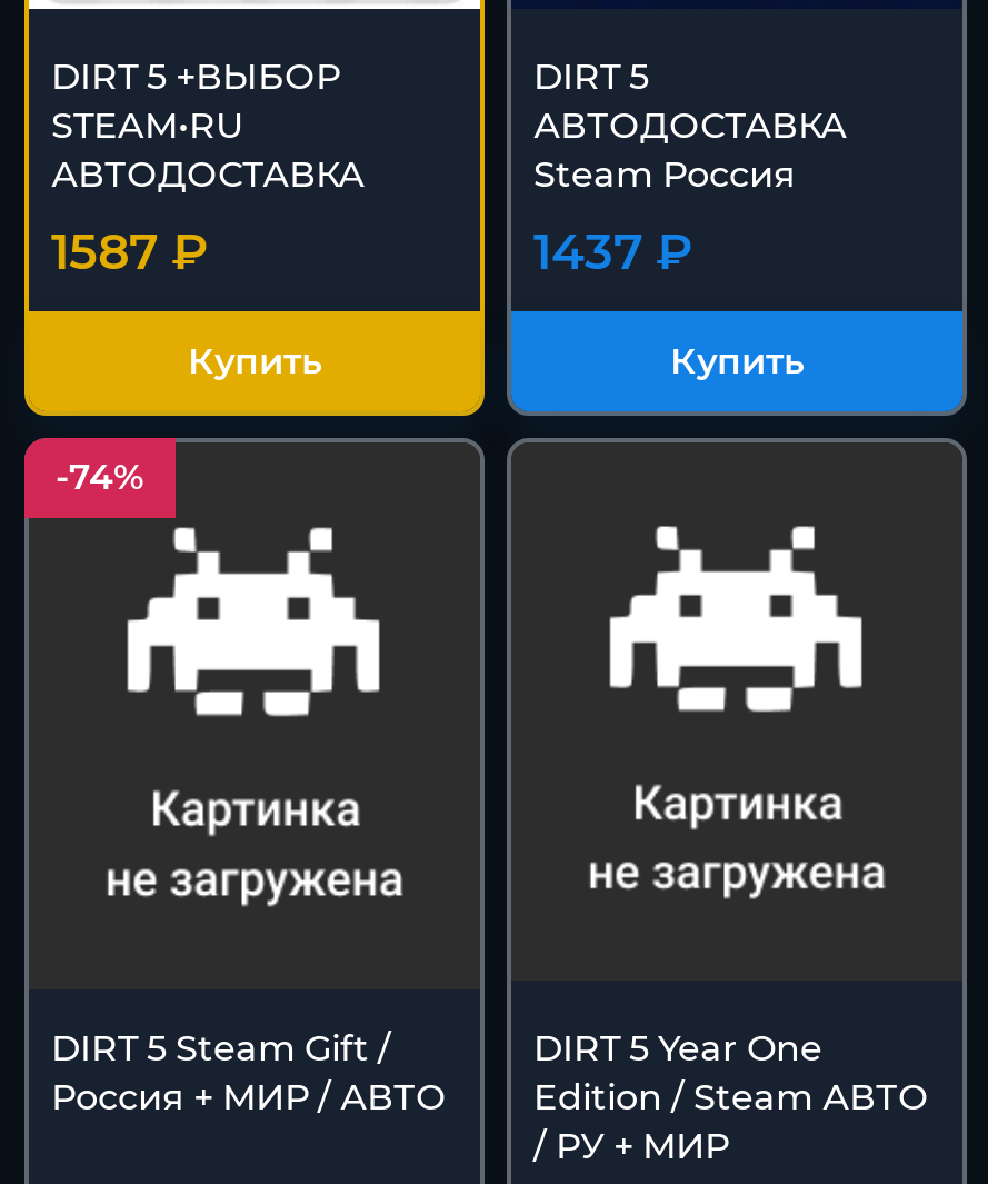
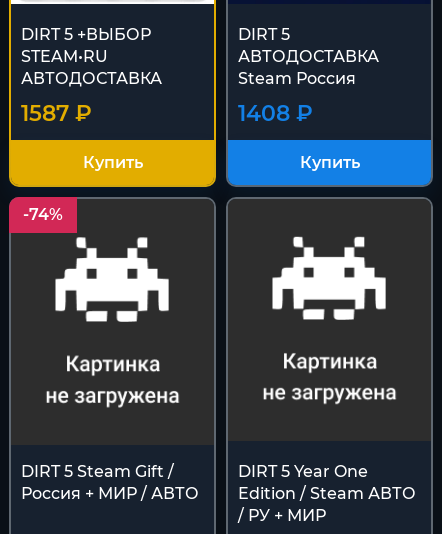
[533,222,693,282] 1437 ₽ -> [238,100,313,127] 1408 ₽

